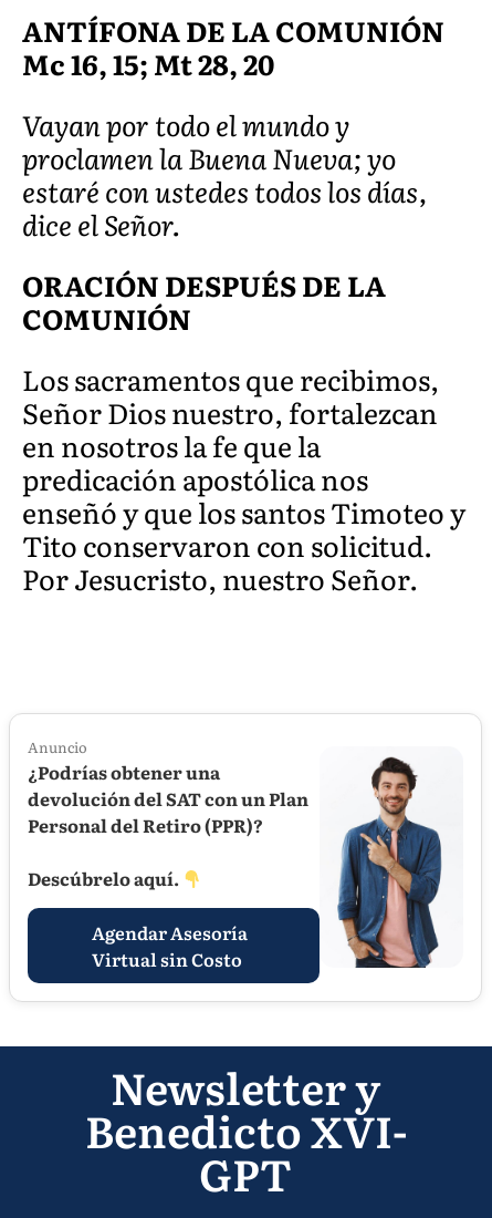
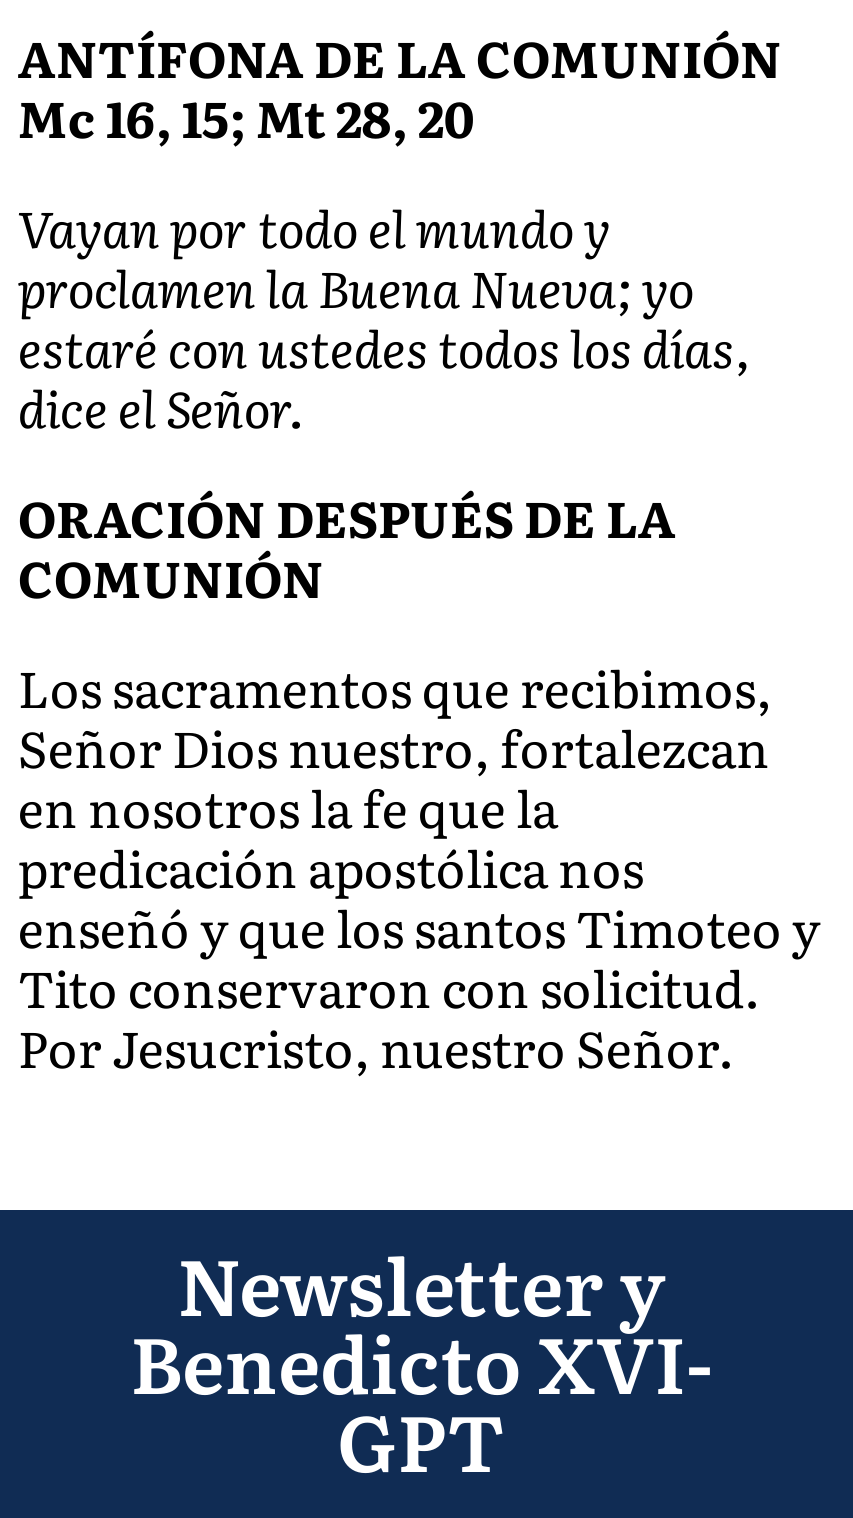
[28,736,442,972] [image] | Anuncio | ¿Podrías obtener una | devolución del SAT con un Plan | Personal del Retiro (PPR)? | Descúbrelo aquí. | Agendar Asesoría | Virtual sin Costo -> none

